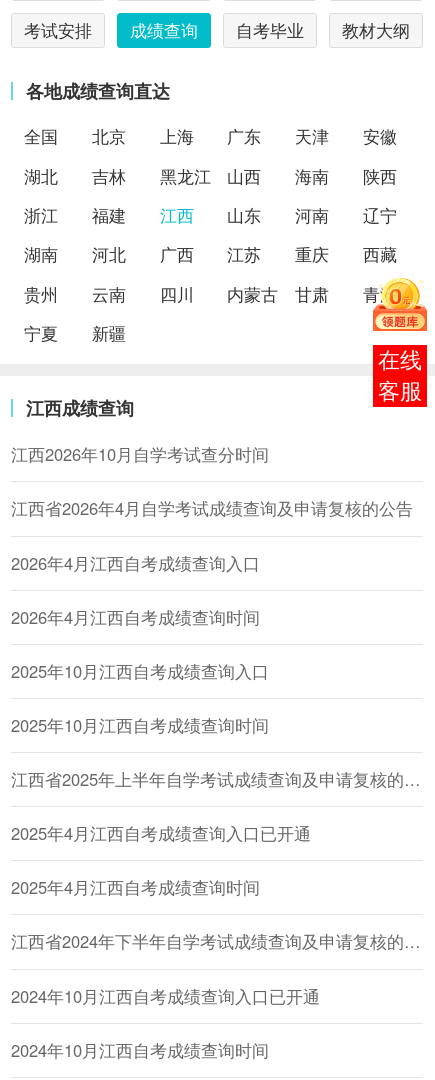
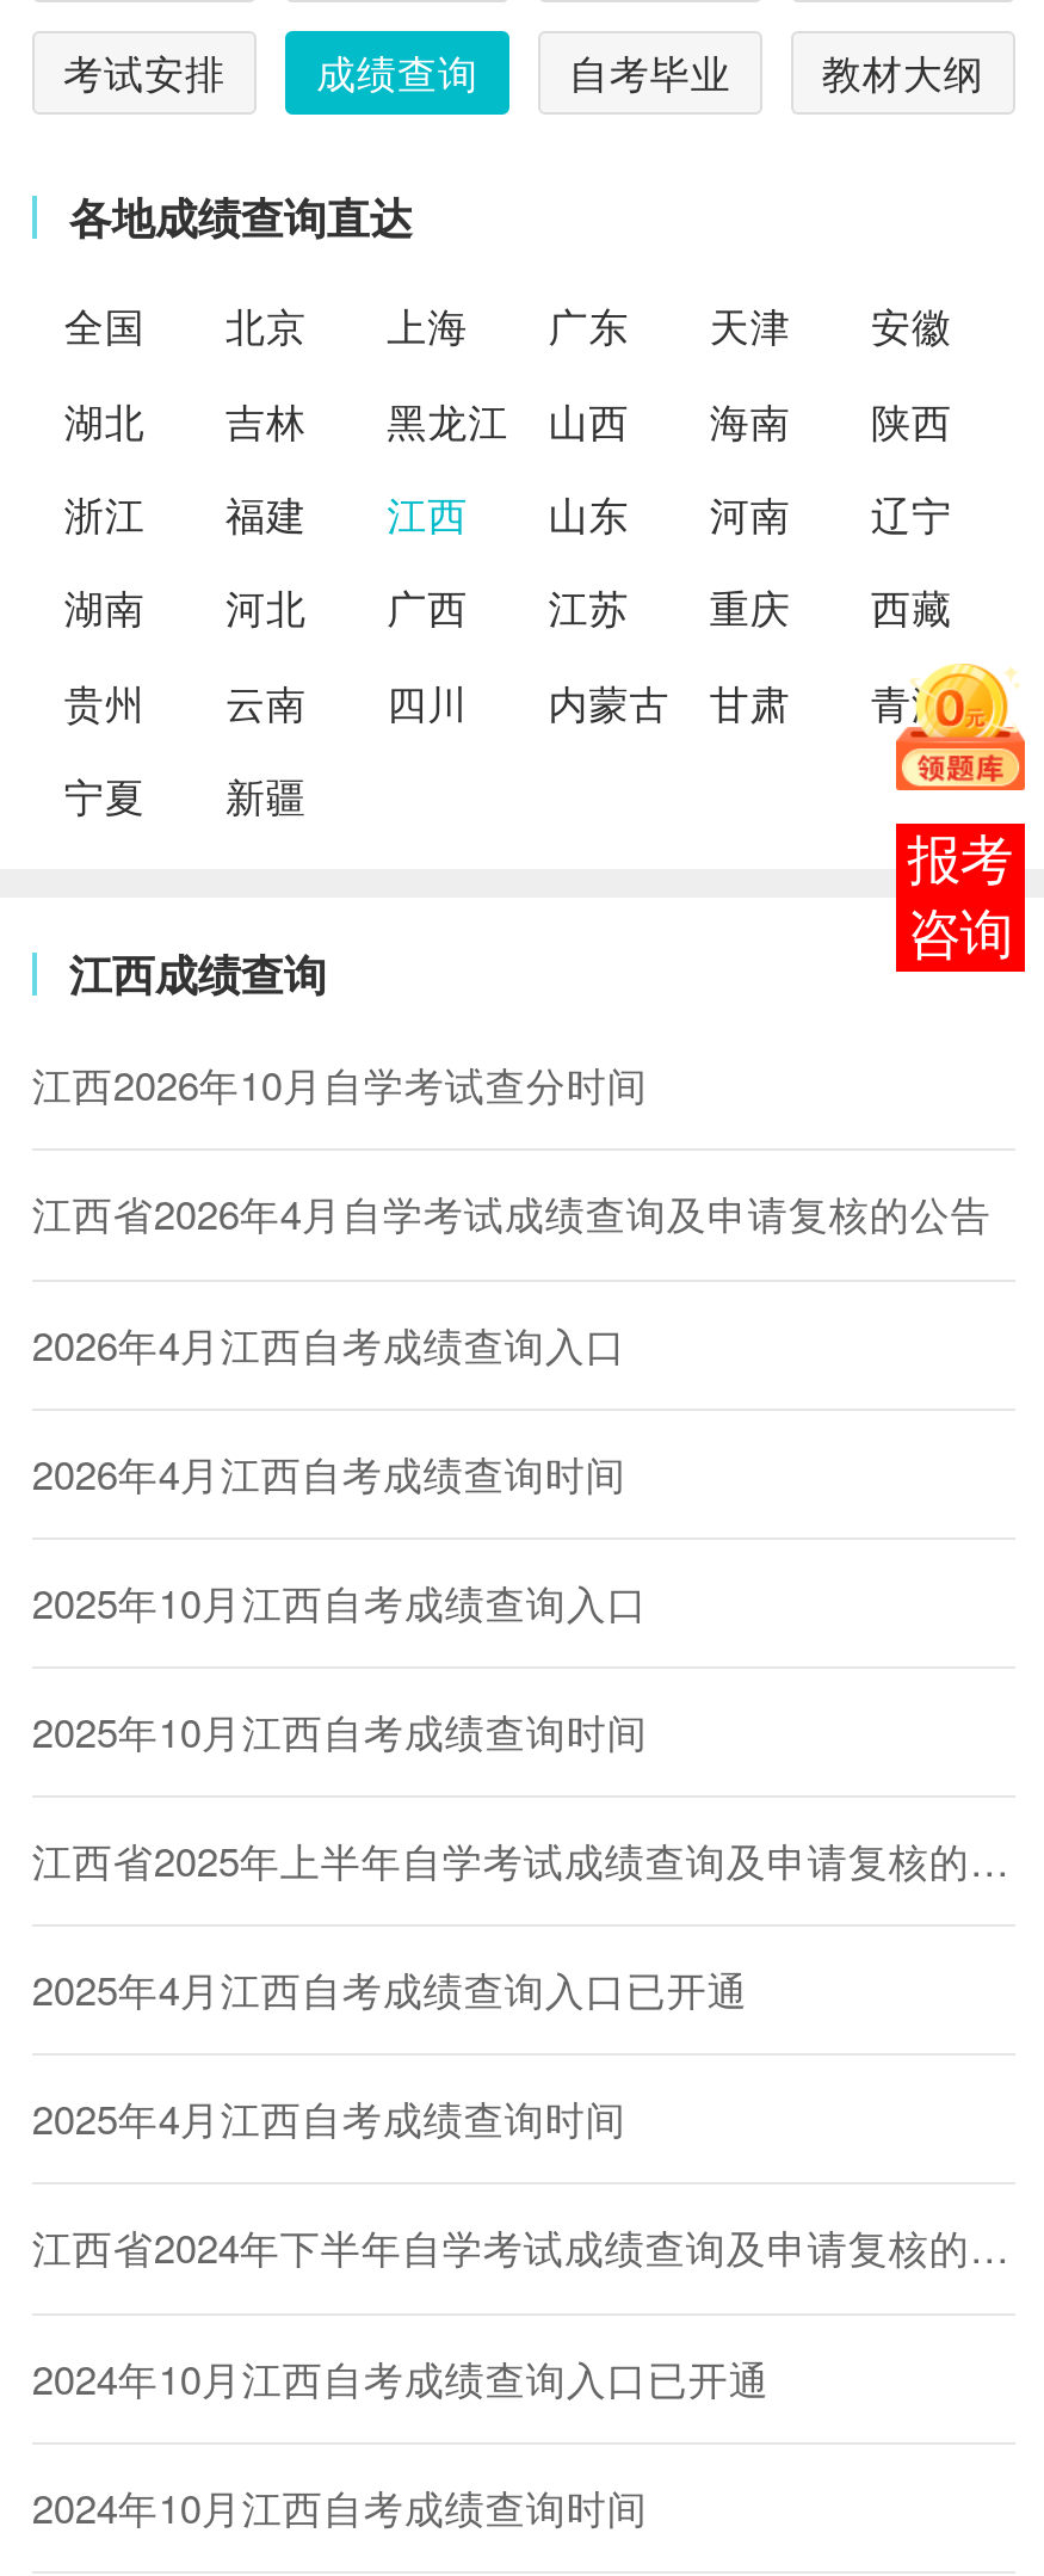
[378,348,422,404] 在线 | 客服 -> [908,830,1013,964] 报考 | 咨询

